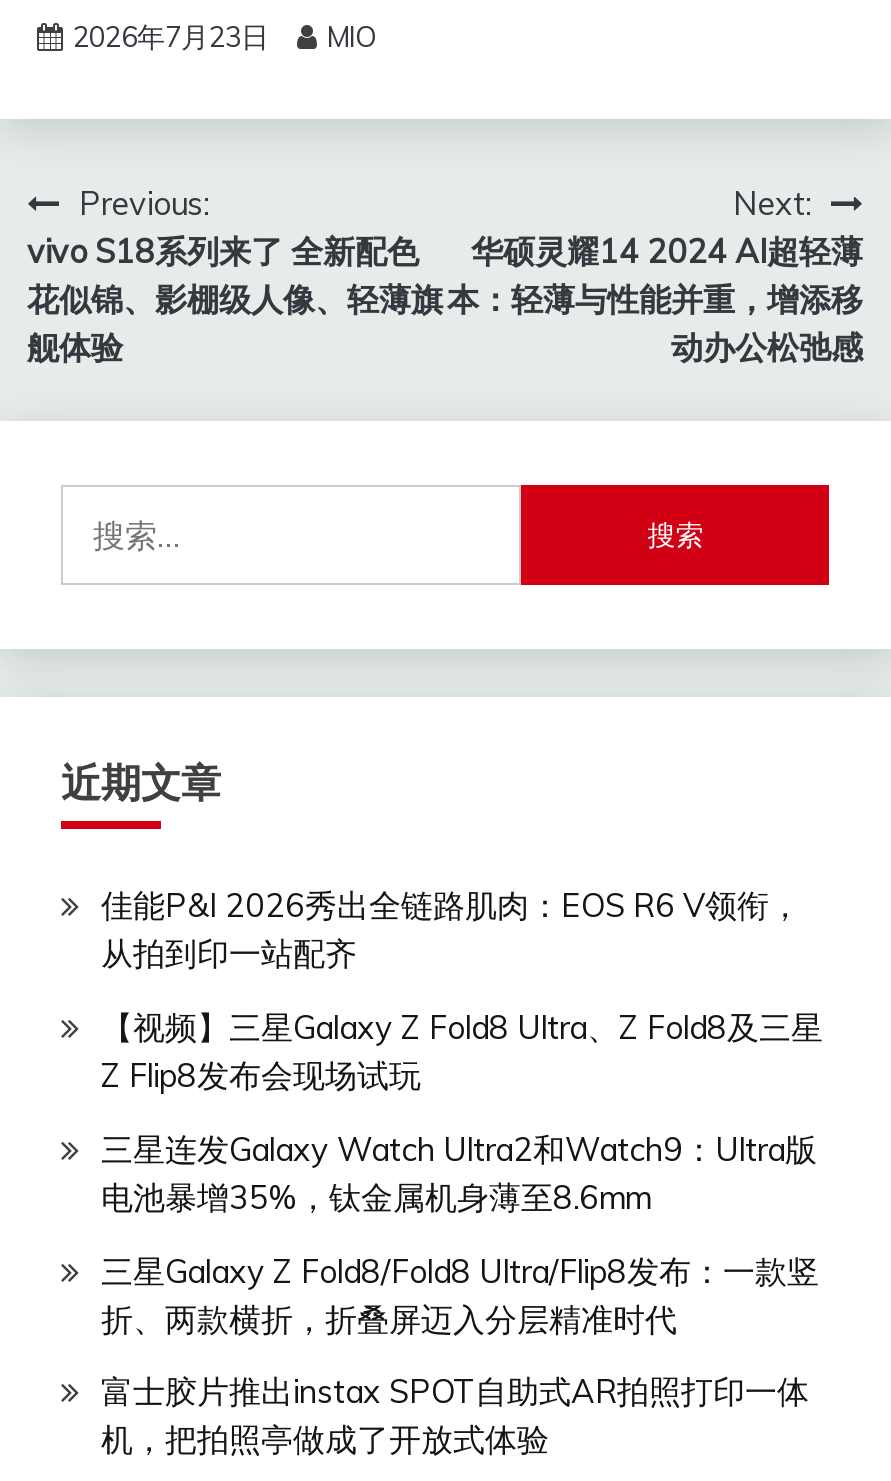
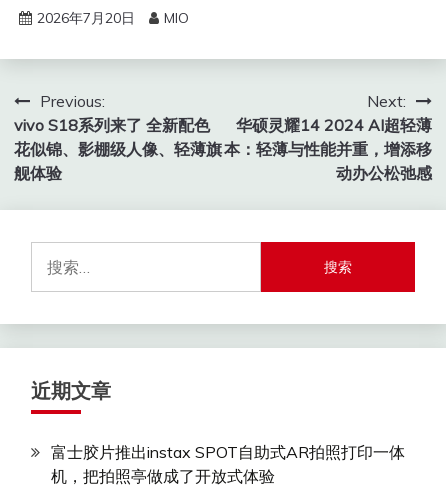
[73,19,377,55] 2026年7月23日 MIO -> [37,9,189,27] 2026年7月20日 MIO
[101,885,823,1338] 佳能P&I 2026秀出全链路肌肉：EOS R6 V领衔， | 从拍到印一站配齐 | 【视频】三星Galaxy Z Fold8 Ultra、Z Fold8及三星 | Z Flip8发布会现场试玩 | 三星连发Galaxy Watch Ultra2和Watch9：Ultra版 | 电池暴增35%，钛金属机身薄至8.6mm | 三星Galaxy Z Fold8/Fold8 Ultra/Flip8发布：一款竖 | 折、两款横折，折叠屏迈入分层精准时代 -> none

